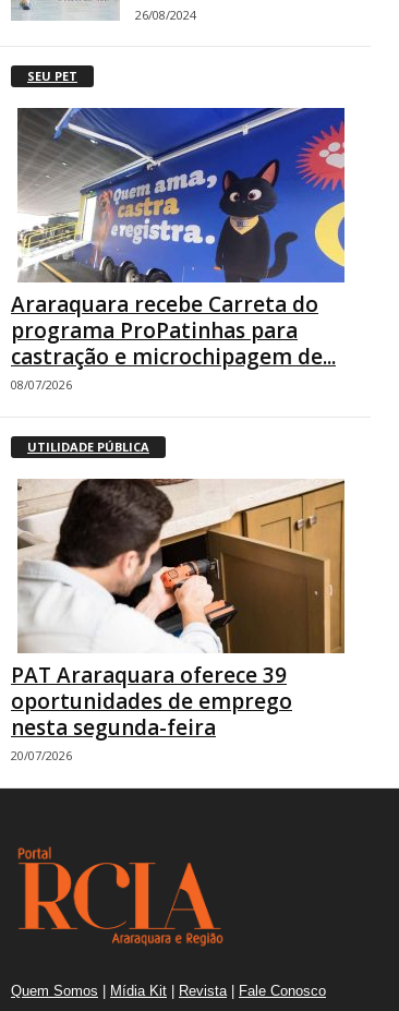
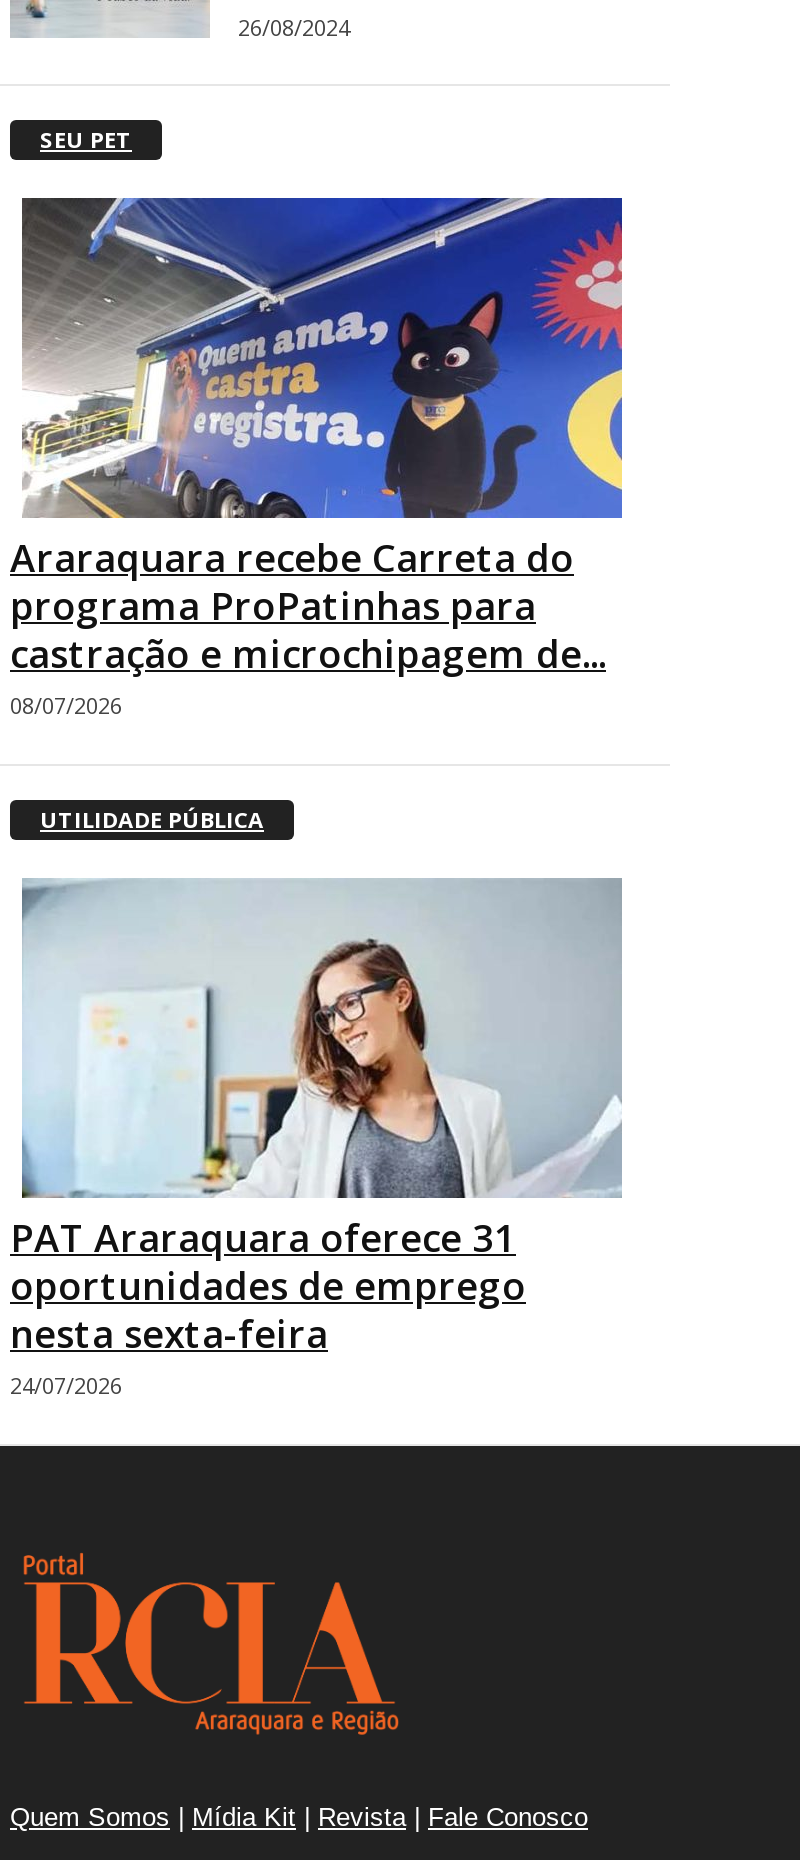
[11,478,346,689] [image] | PAT Araraquara oferece 39 -> [10,878,624,1264] [image] | PAT Araraquara oferece 31
[11,713,216,742] nesta segunda-feira -> [10,1308,328,1360] nesta sexta-feira
[11,747,72,764] 20/07/2026 -> [10,1370,122,1400] 24/07/2026

